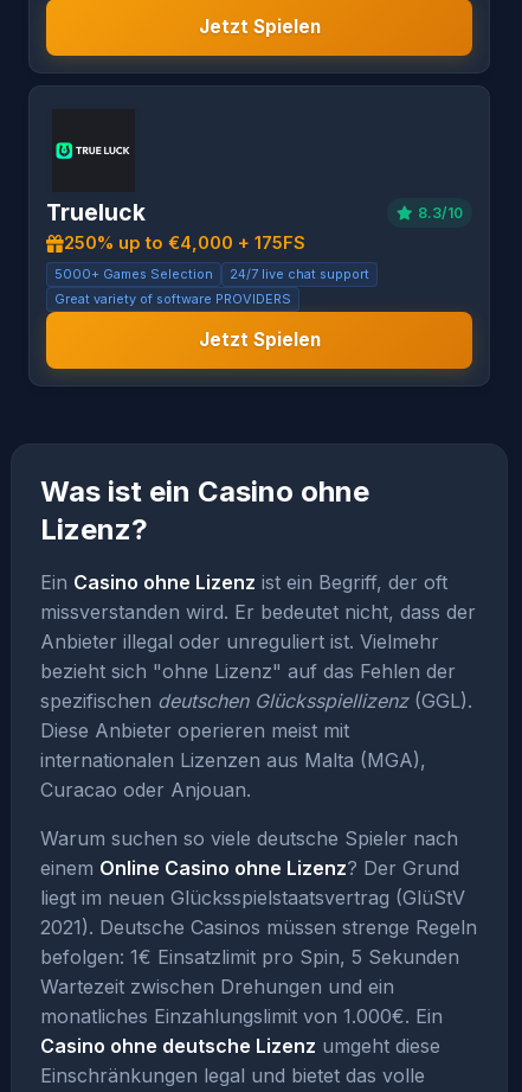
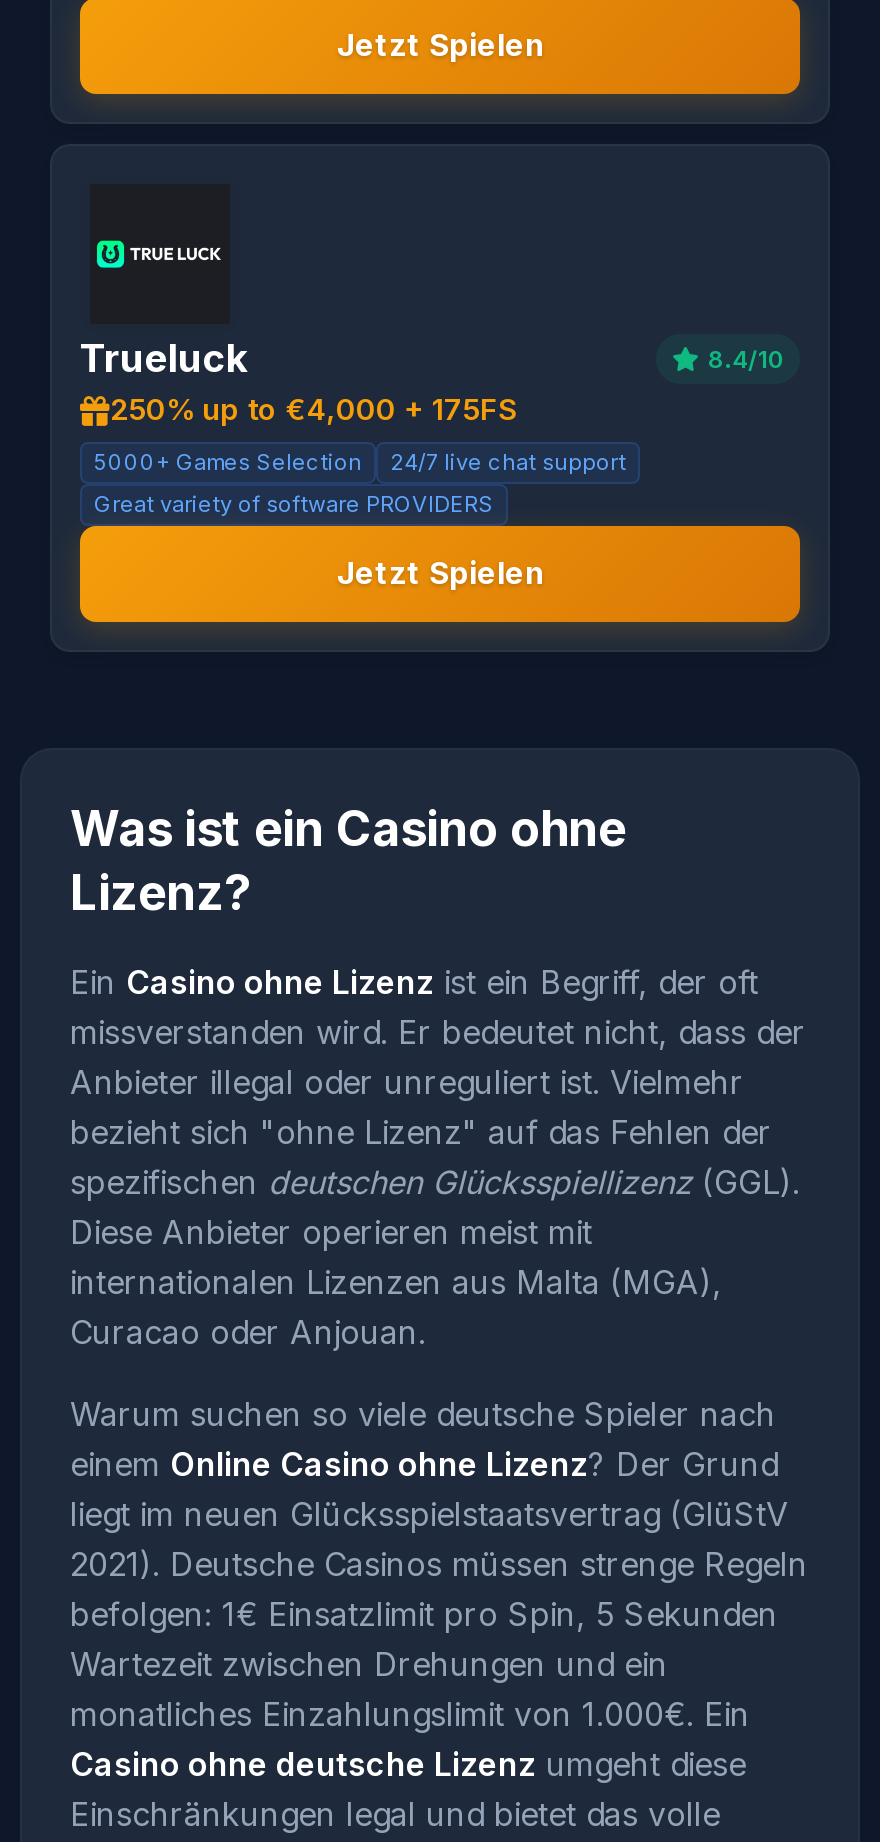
[418,204,463,222] 8.3/10 -> [708,344,784,374] 8.4/10

